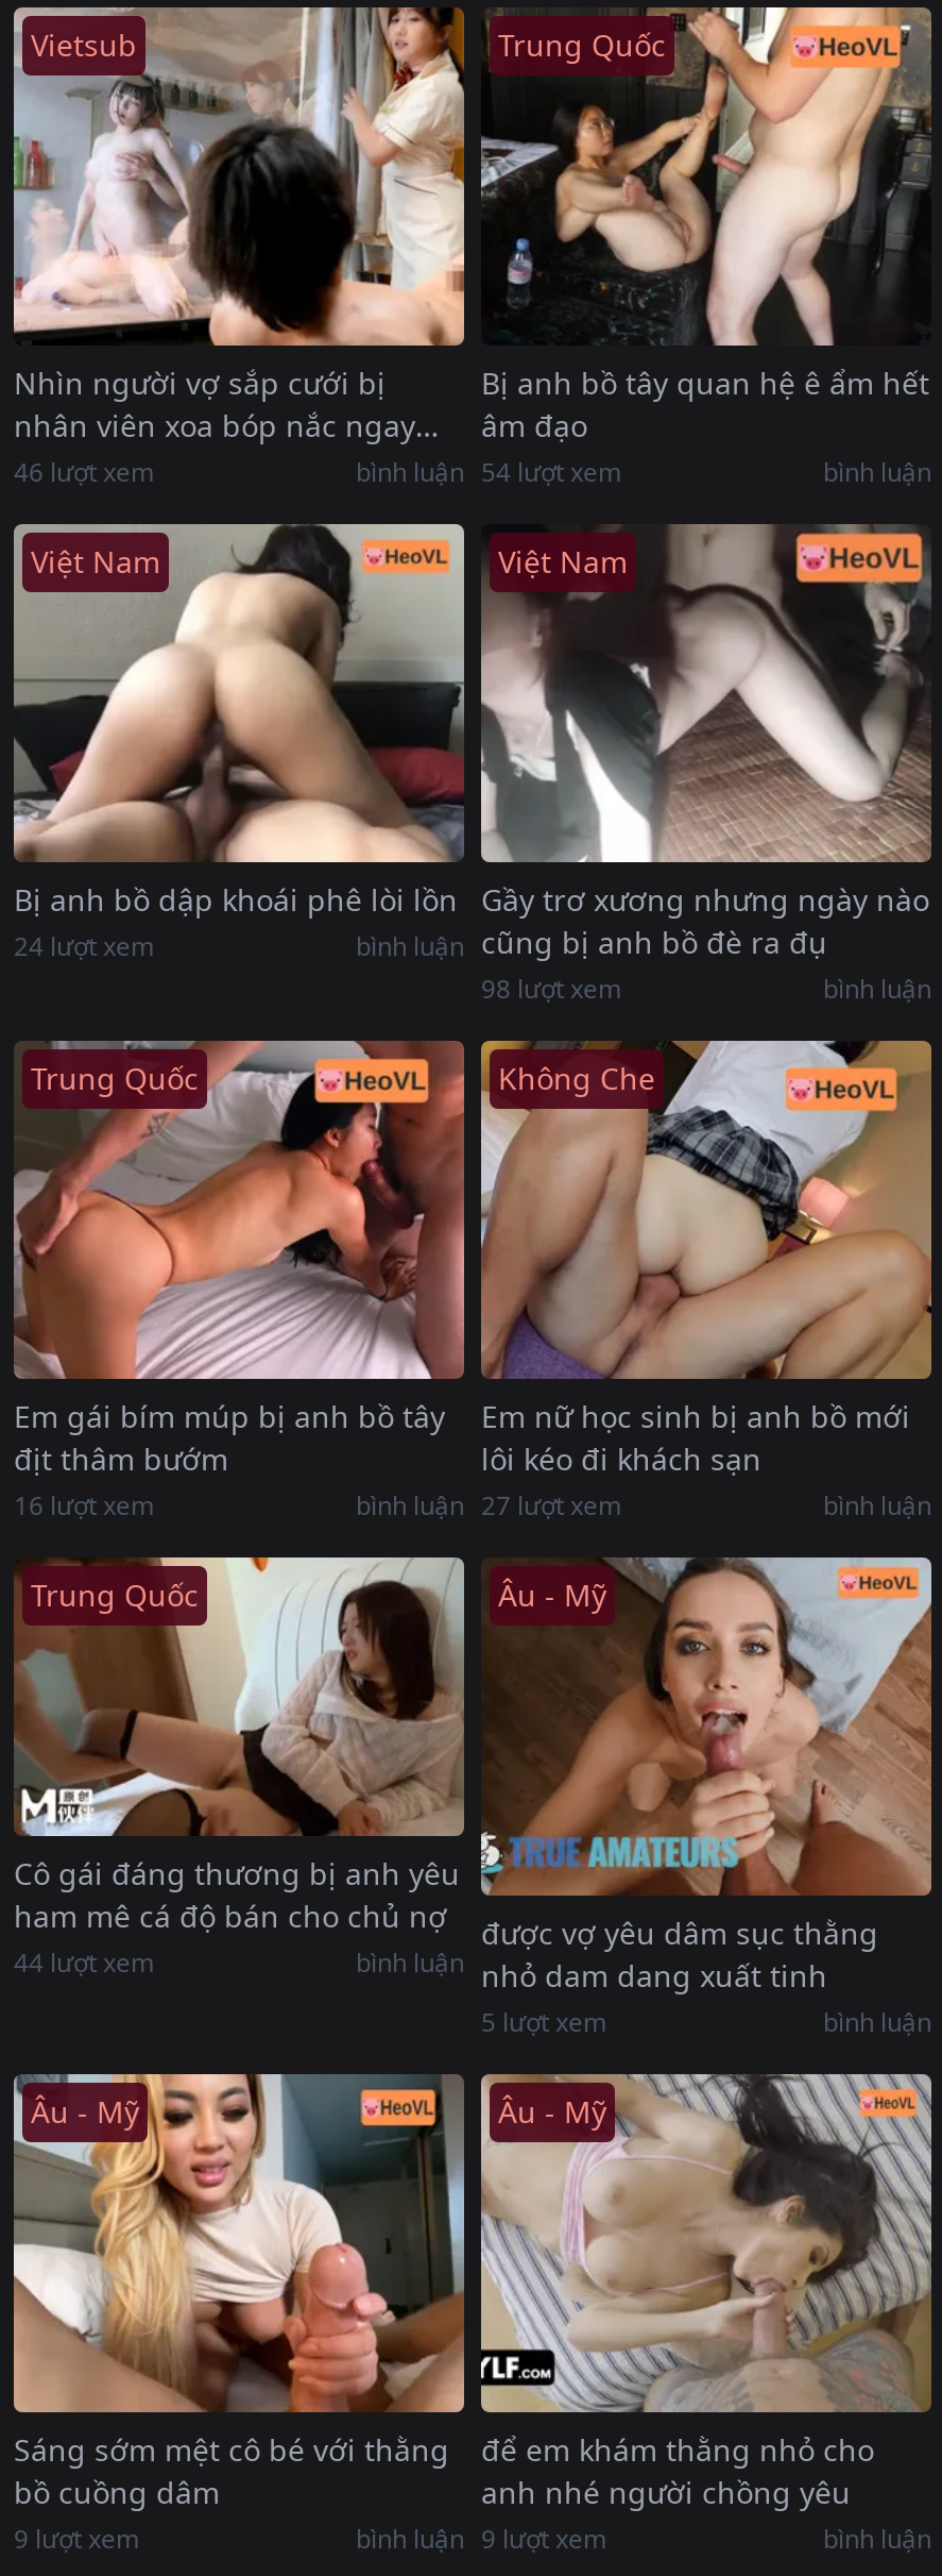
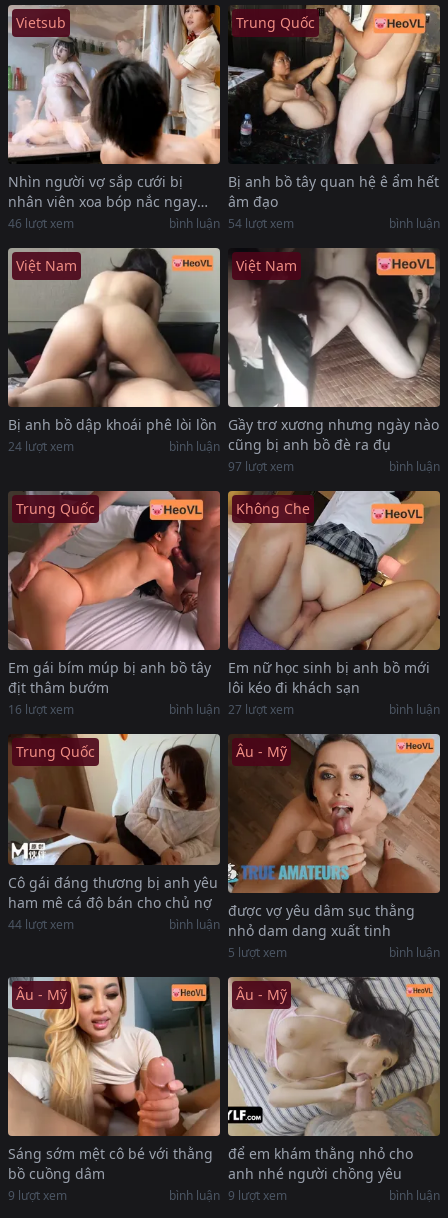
[481,971,621,1007] 98 lượt xem -> [228,458,294,475] 97 lượt xem

